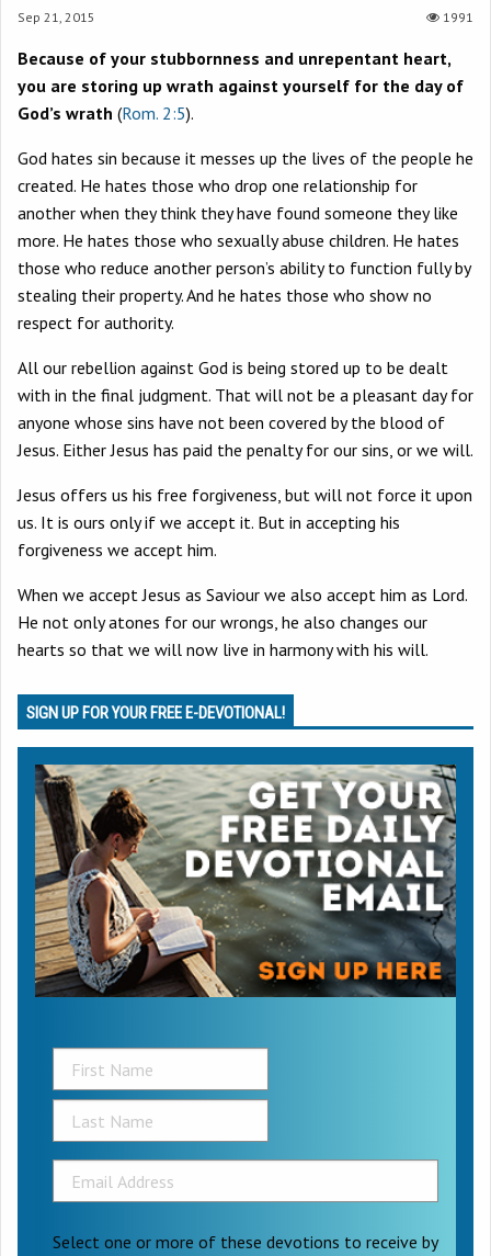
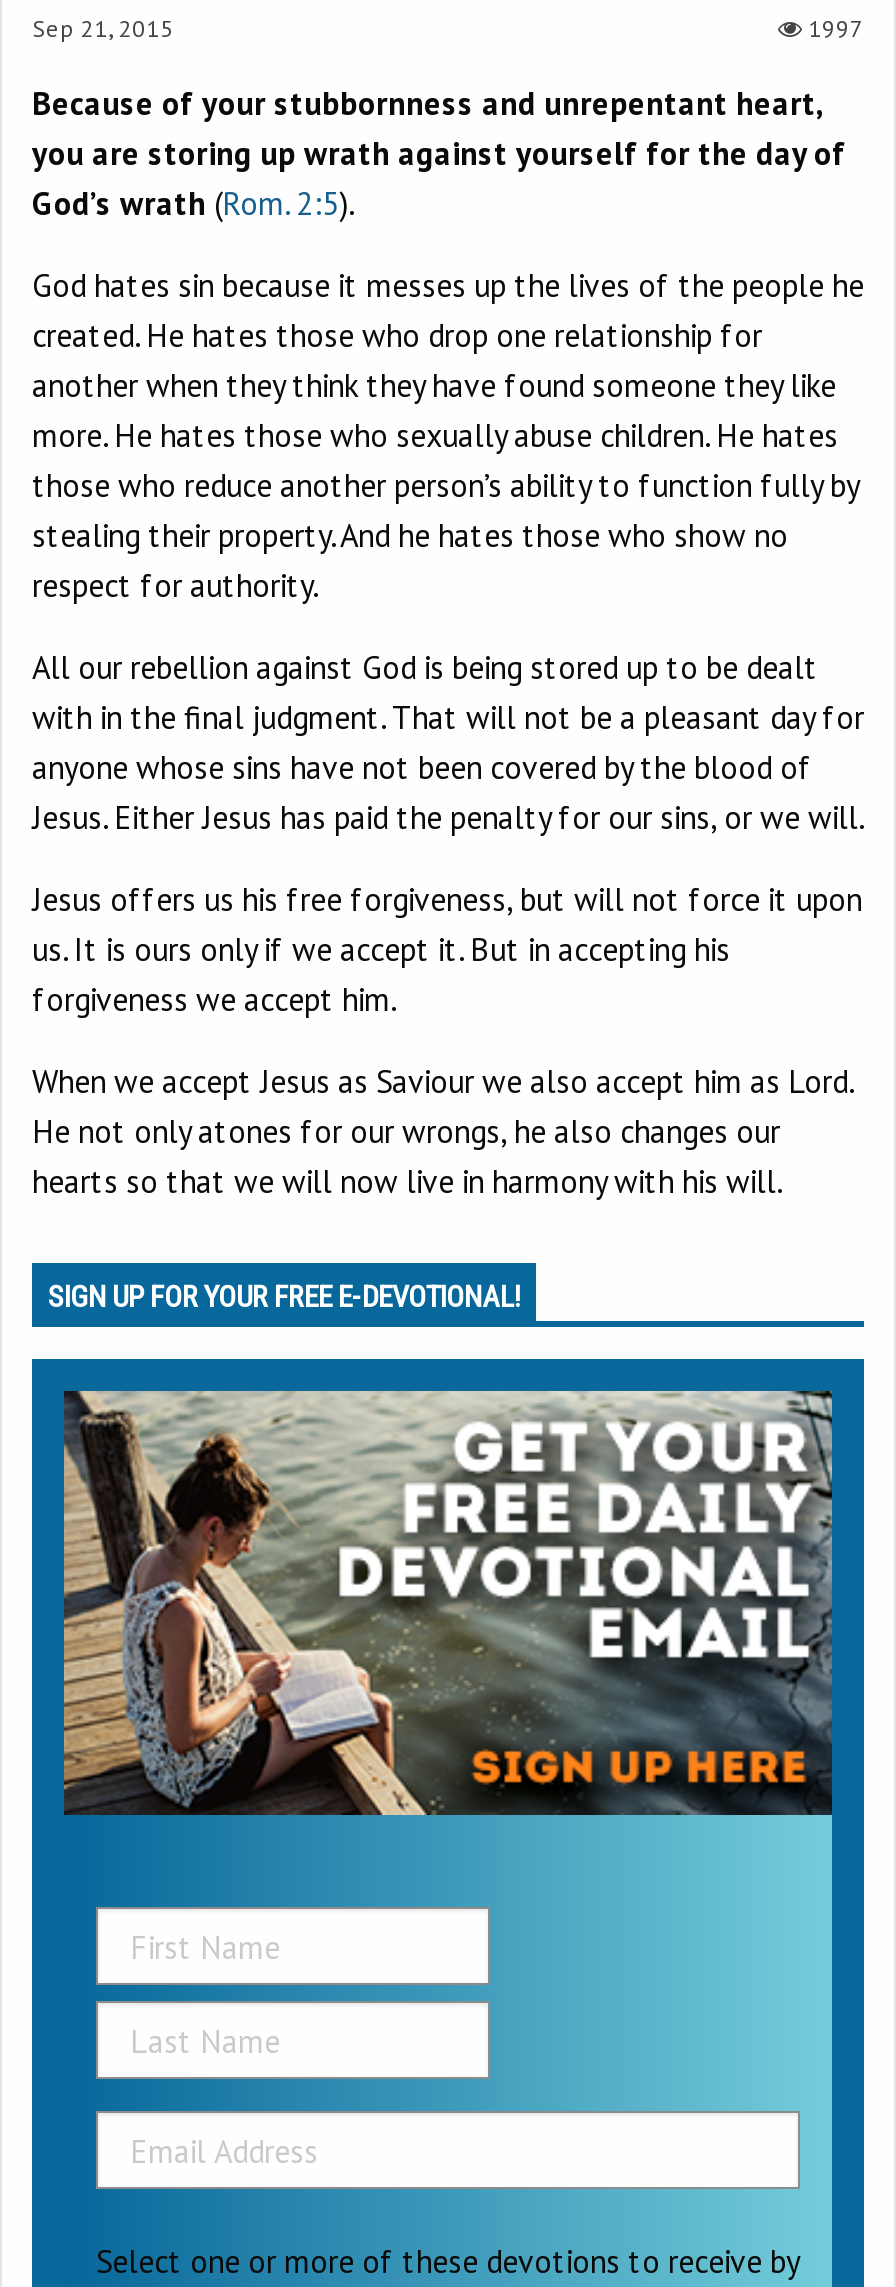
[439,9,473,25] 1991 -> [802,13,864,43] 1997

